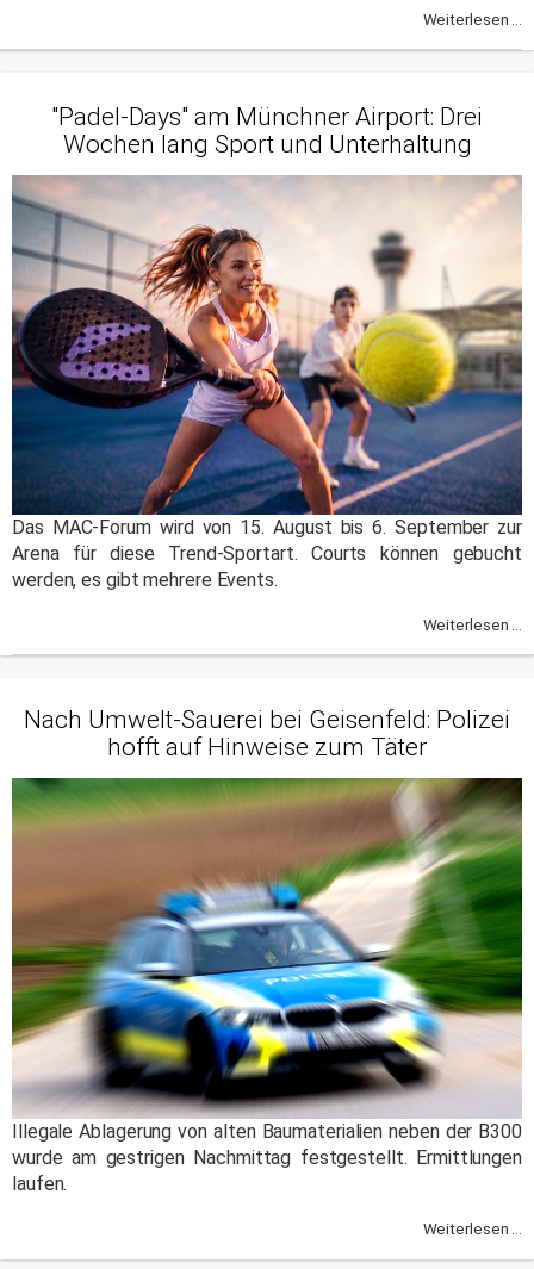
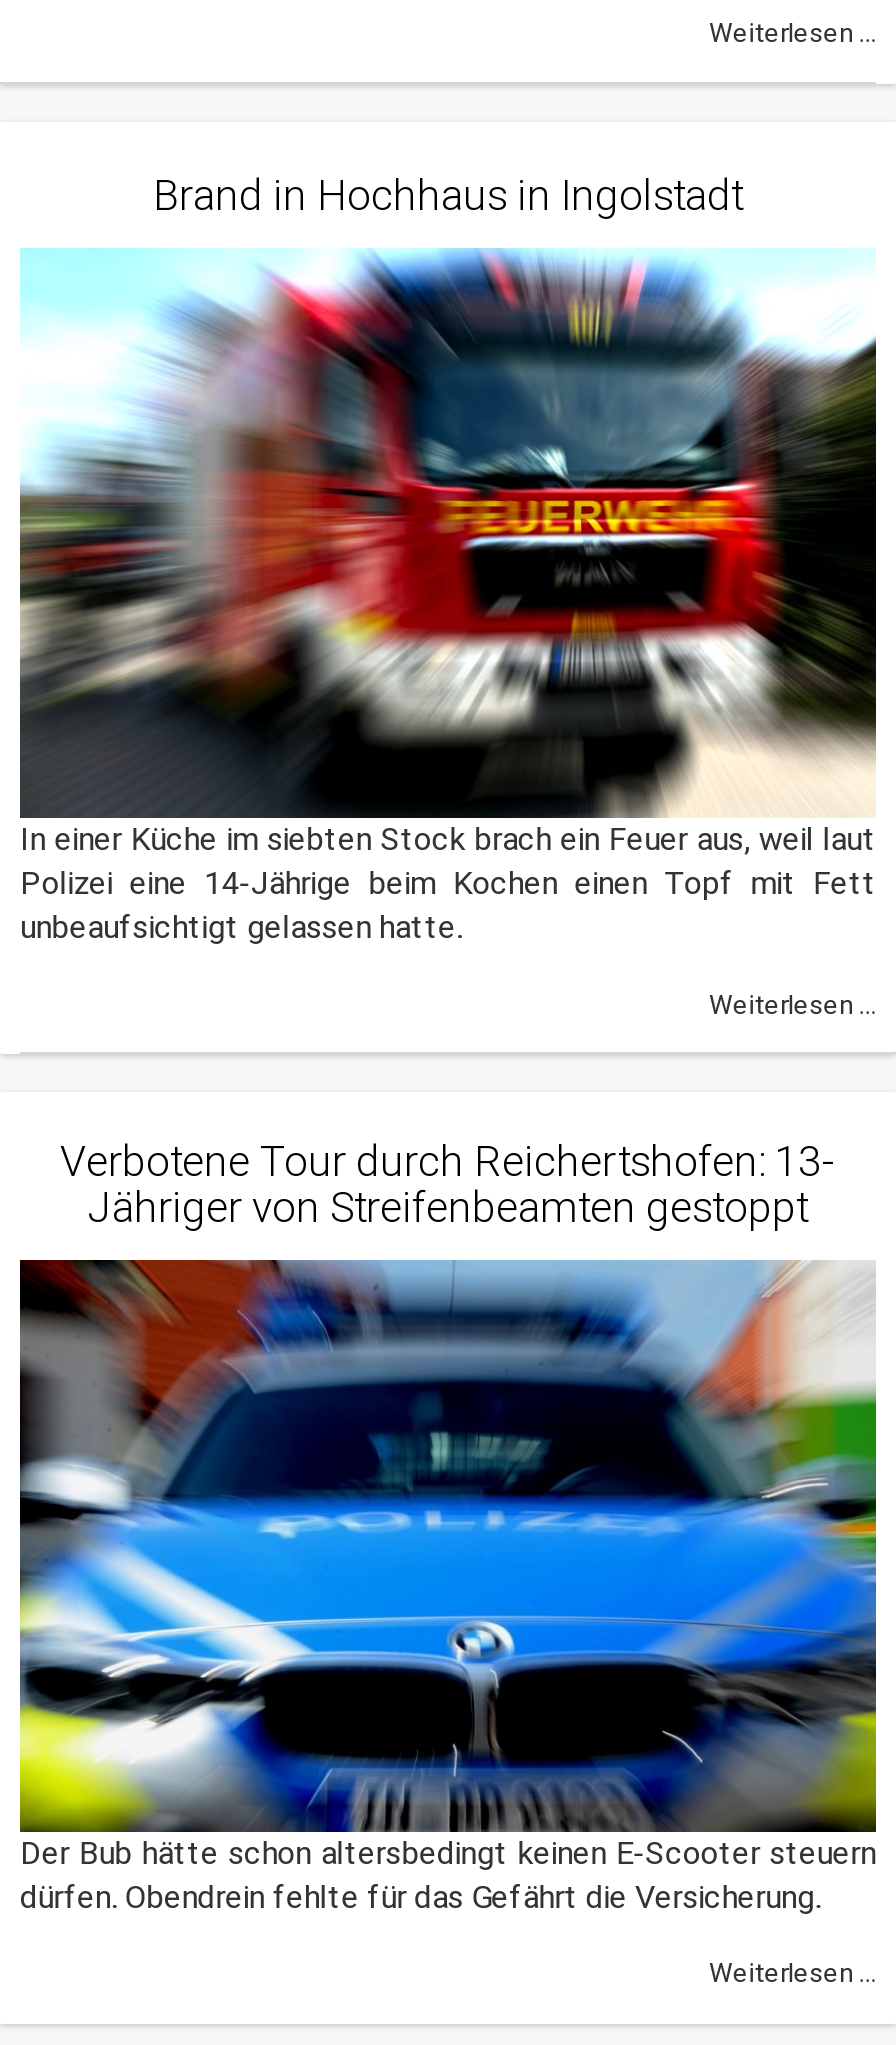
[51,102,483,158] "Padel-Days" am Münchner Airport: Drei | Wochen lang Sport und Unterhaltung -> [153,172,743,220] Brand in Hochhaus in Ingolstadt
[11,174,523,591] [image] | Das MAC-Forum wird von 15. August bis 6. September zur | Arena für diese Trend-Sportart. Courts können gebucht | werden, es gibt mehrere Events. -> [18,247,878,947] [image] | In einer Küche im siebten Stock brach ein Feuer aus, weil laut | Polizei eine 14-Jährige beim Kochen einen Topf mit Fett | unbeaufsichtigt gelassen hatte.
[24,706,510,762] Nach Umwelt-Sauerei bei Geisenfeld: Polizei | hofft auf Hinweise zum Täter -> [60,1139,836,1233] Verbotene Tour durch Reichertshofen: 13- | Jähriger von Streifenbeamten gestoppt
[11,777,523,1195] [image] | Illegale Ablagerung von alten Baumaterialien neben der B300 | wurde am gestrigen Nachmittag festgestellt. Ermittlungen | laufen. -> [18,1257,878,1916] [image] | Der Bub hätte schon altersbedingt keinen E-Scooter steuern | dürfen. Obendrein fehlte für das Gefährt die Versicherung.

